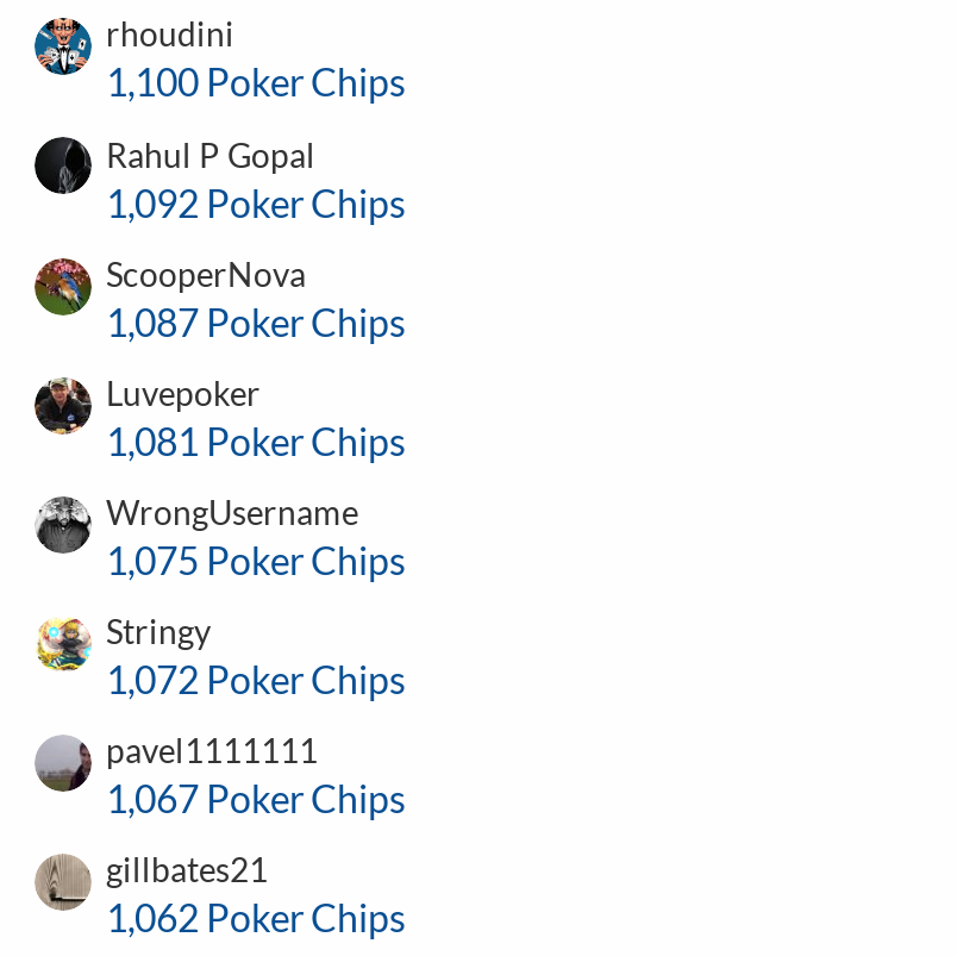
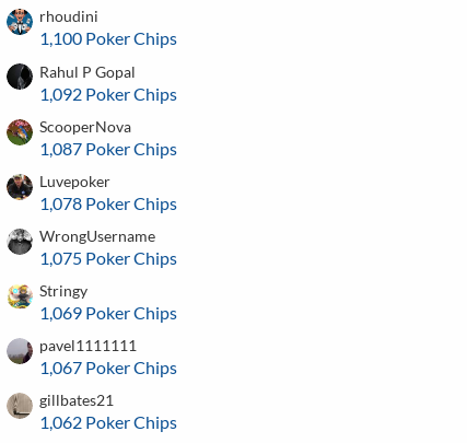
[106,417,406,463] 1,081 Poker Chips -> [39,192,177,213] 1,078 Poker Chips
[106,656,406,701] 1,072 Poker Chips -> [39,302,177,323] 1,069 Poker Chips

